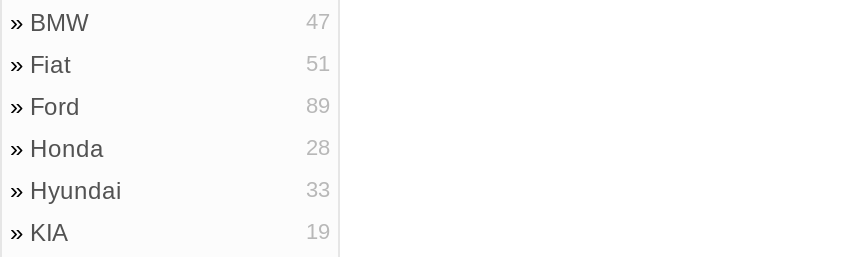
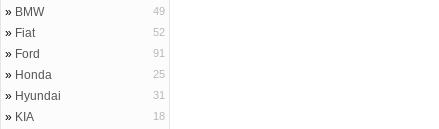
[306,9,330,33] 47 -> [153,5,165,17] 49
[306,51,330,75] 51 -> [153,26,165,38] 52
[306,93,330,117] 89 -> [153,47,165,59] 91
[306,135,330,159] 28 -> [153,68,165,80] 25
[306,177,330,201] 33 -> [153,89,165,101] 31
[306,219,330,243] 19 -> [153,110,165,122] 18

